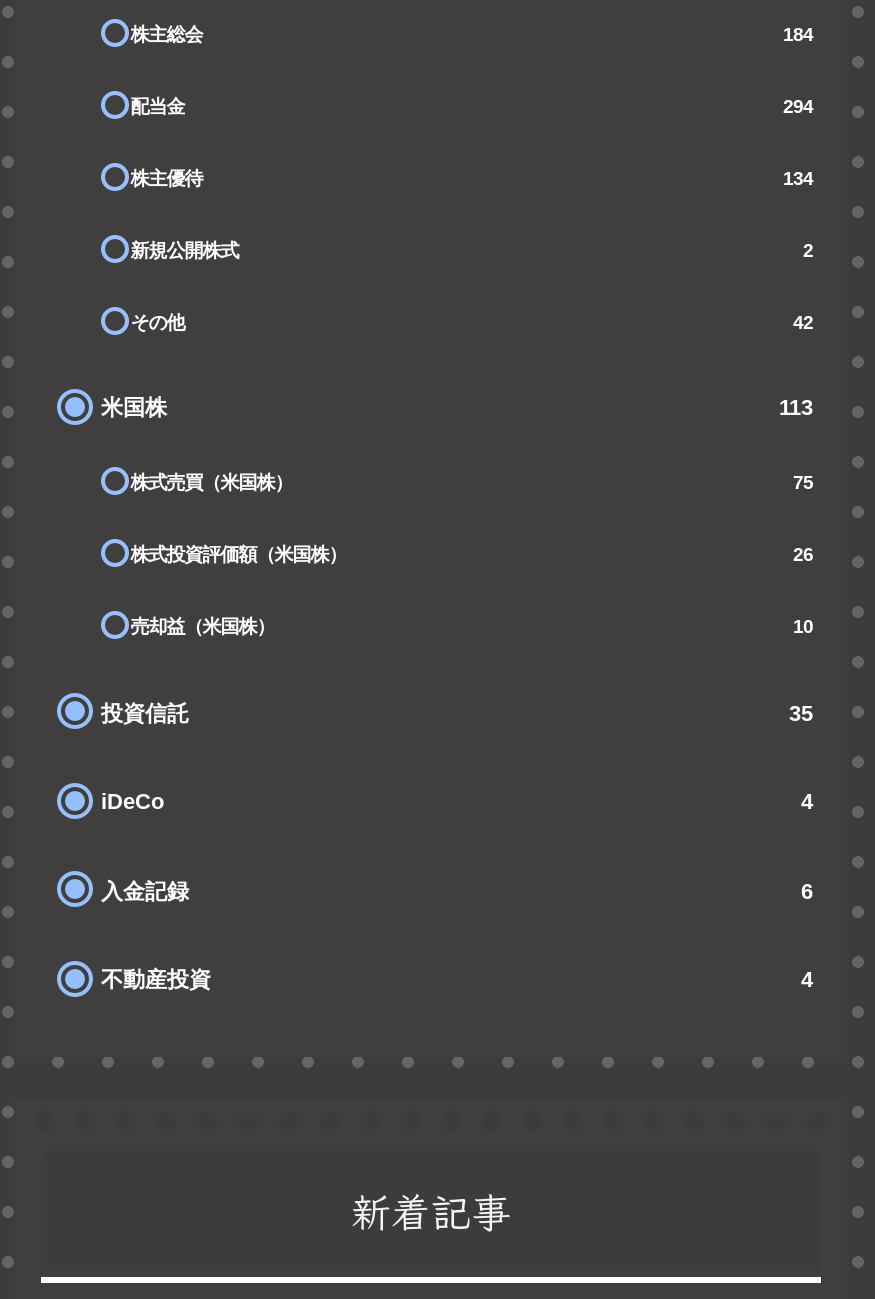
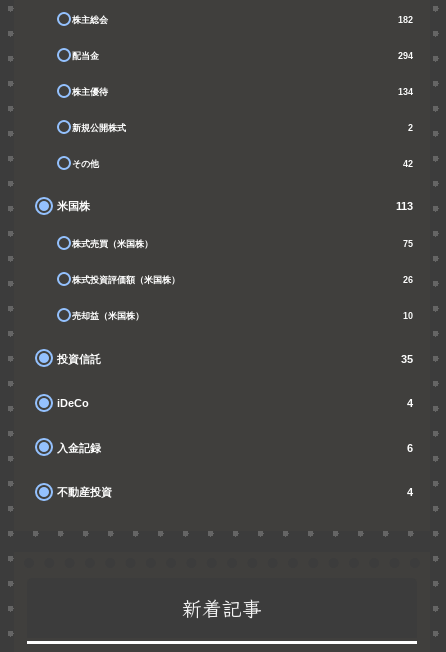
[783,22,813,44] 184 -> [398,14,413,25] 182

